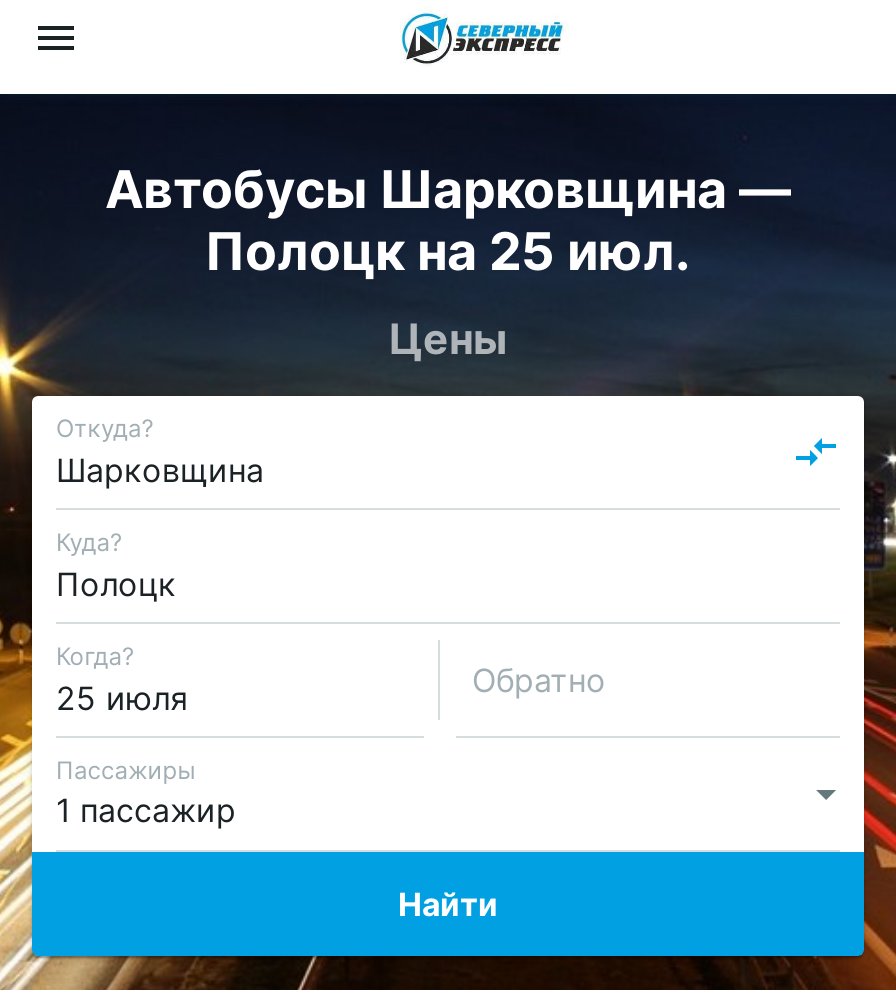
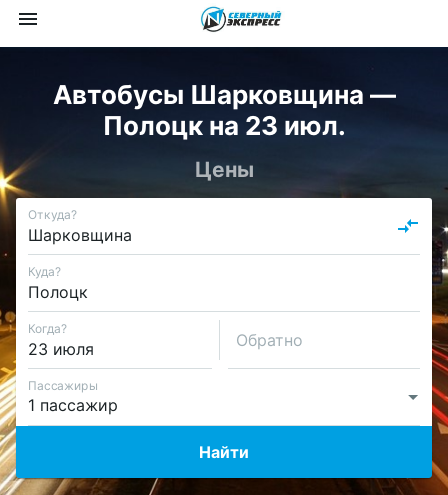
[205,220,691,282] Полоцк на 25 июл. -> [102,110,345,141] Полоцк на 23 июл.

